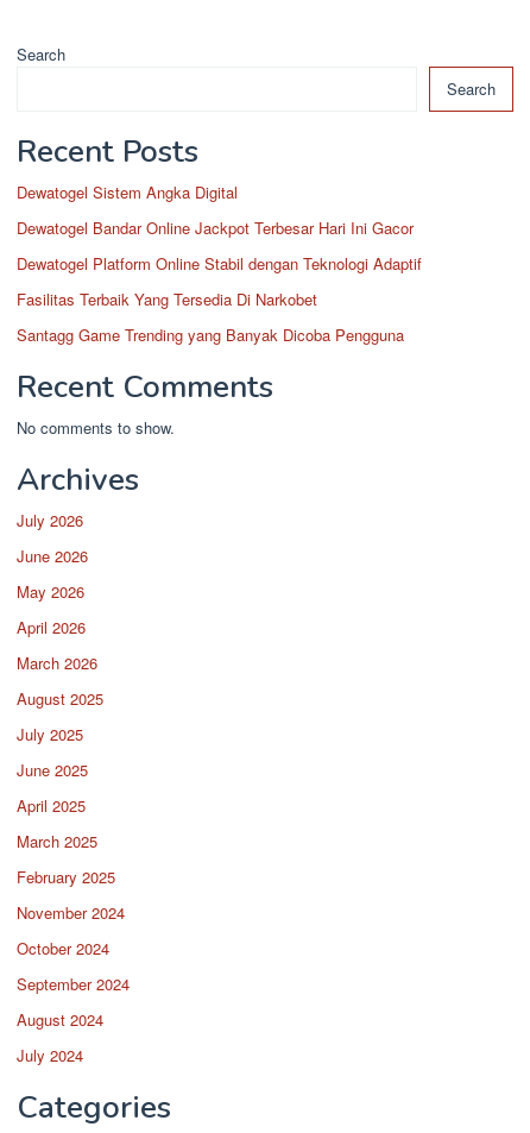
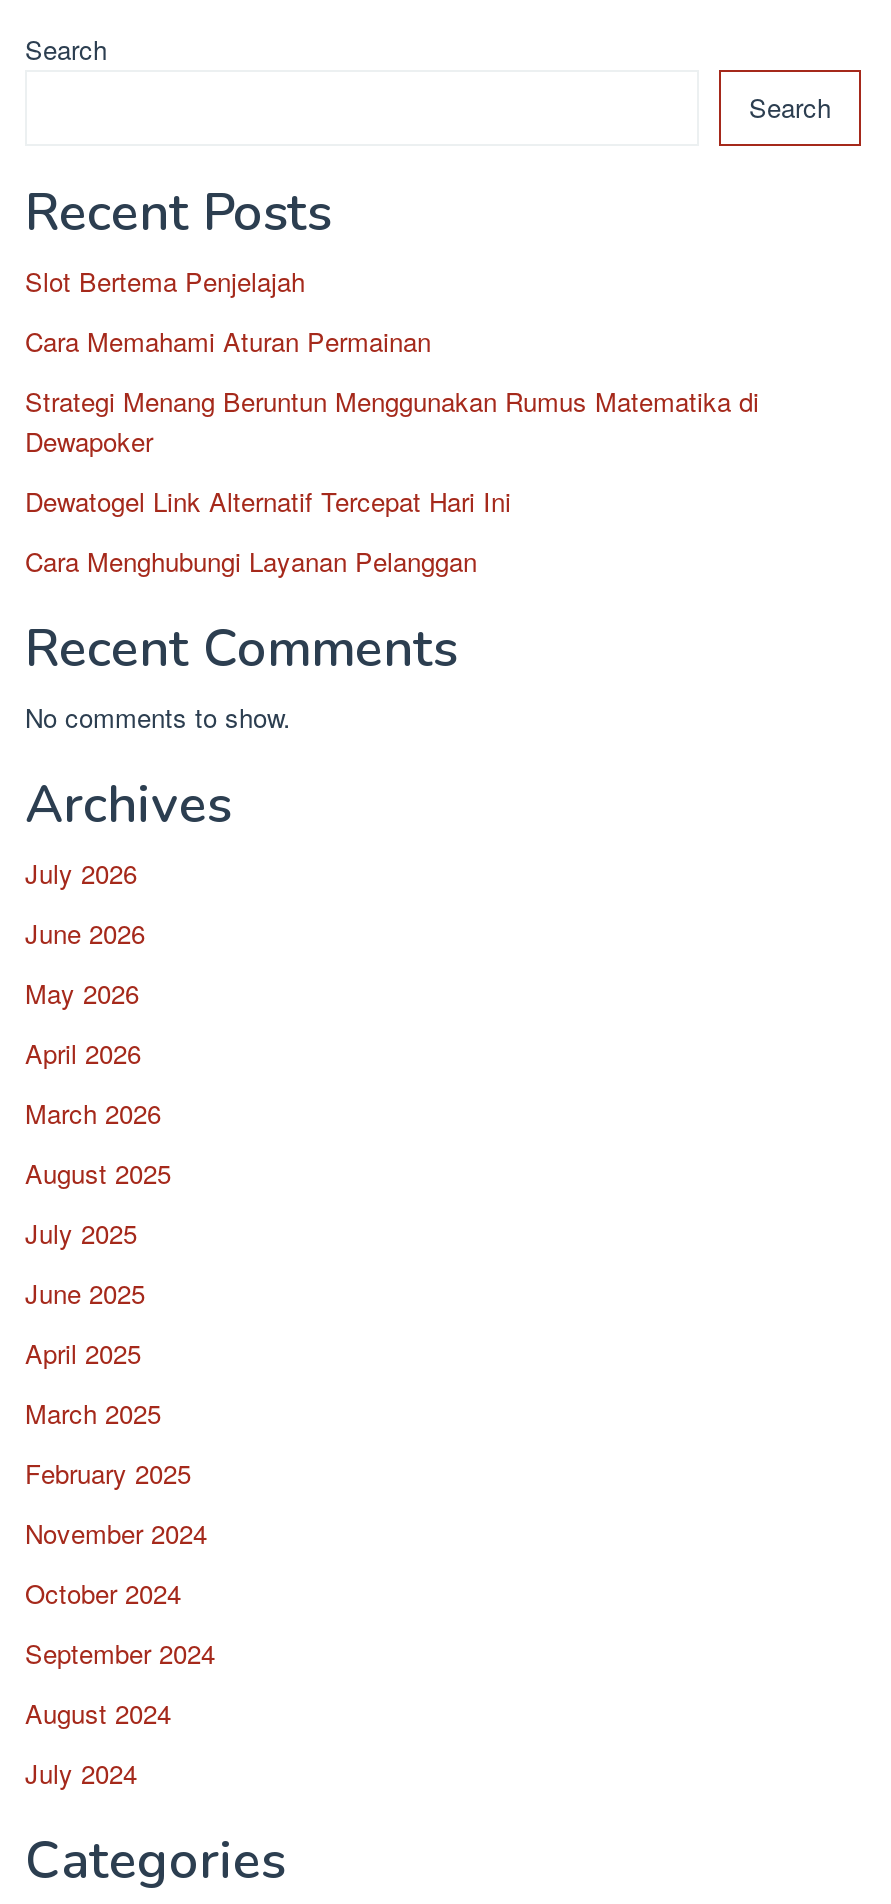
[17,180,238,203] Dewatogel Sistem Angka Digital -> [25,261,305,299] Slot Bertema Penjelajah
[17,216,414,238] Dewatogel Bandar Online Jackpot Terbesar Hari Ini Gacor -> [25,321,431,359] Cara Memahami Aturan Permainan
[17,251,422,274] Dewatogel Platform Online Stabil dengan Teknologi Adaptif -> [25,381,759,459] Strategi Menang Beruntun Menggunakan Rumus Matematika di | Dewapoker
[17,287,317,310] Fasilitas Terbaik Yang Tersedia Di Narkobet -> [25,481,511,519] Dewatogel Link Alternatif Tercepat Hari Ini
[17,323,404,345] Santagg Game Trending yang Banyak Dicoba Pengguna -> [25,541,477,579] Cara Menghubungi Layanan Pelanggan

